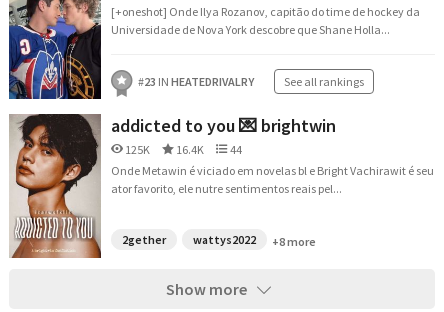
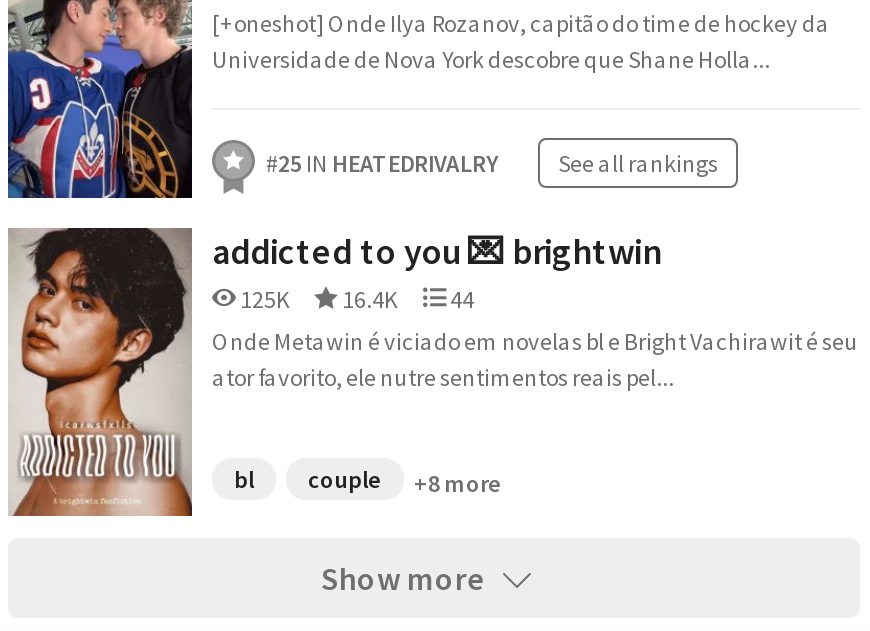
[138,74,254,89] #23 IN HEATEDRIVALRY -> [266,148,498,178] #25 IN HEATEDRIVALRY
[122,232,256,247] 2gether | wattys2022 -> [234,464,382,494] bl | couple

